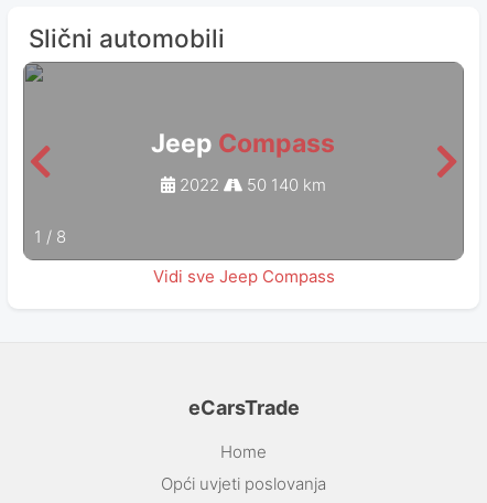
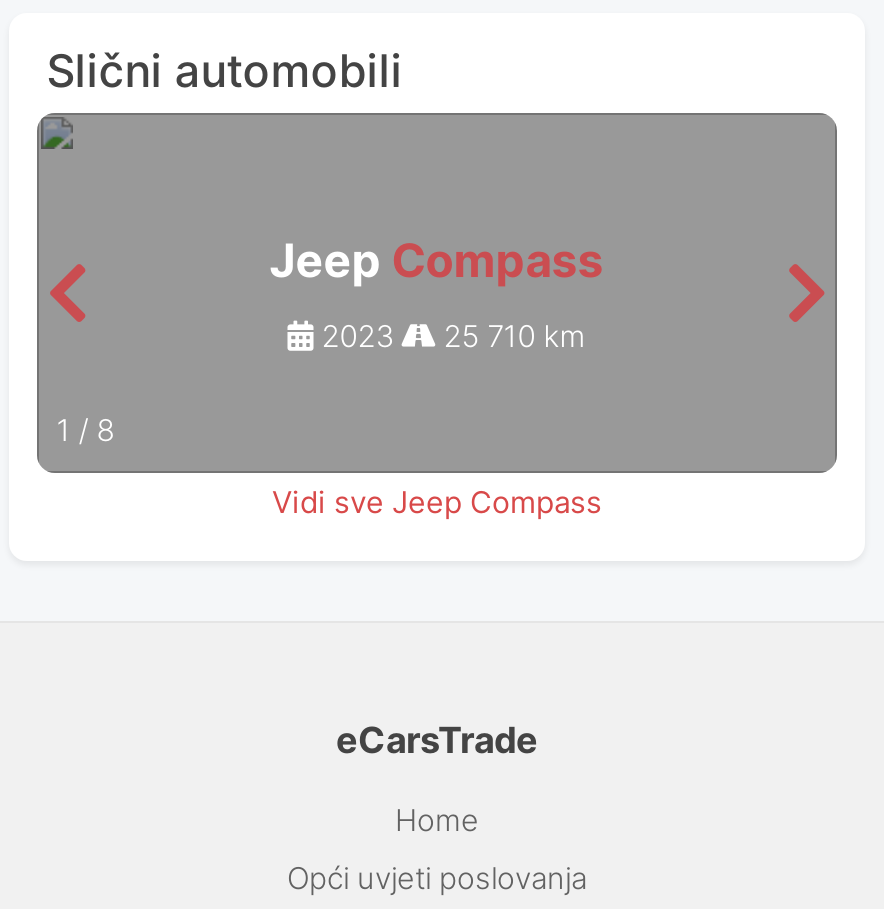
[175,174,219,195] 2022 -> [313,317,393,355] 2023
[242,174,326,195] 50 140 km -> [435,317,585,355] 25 710 km

